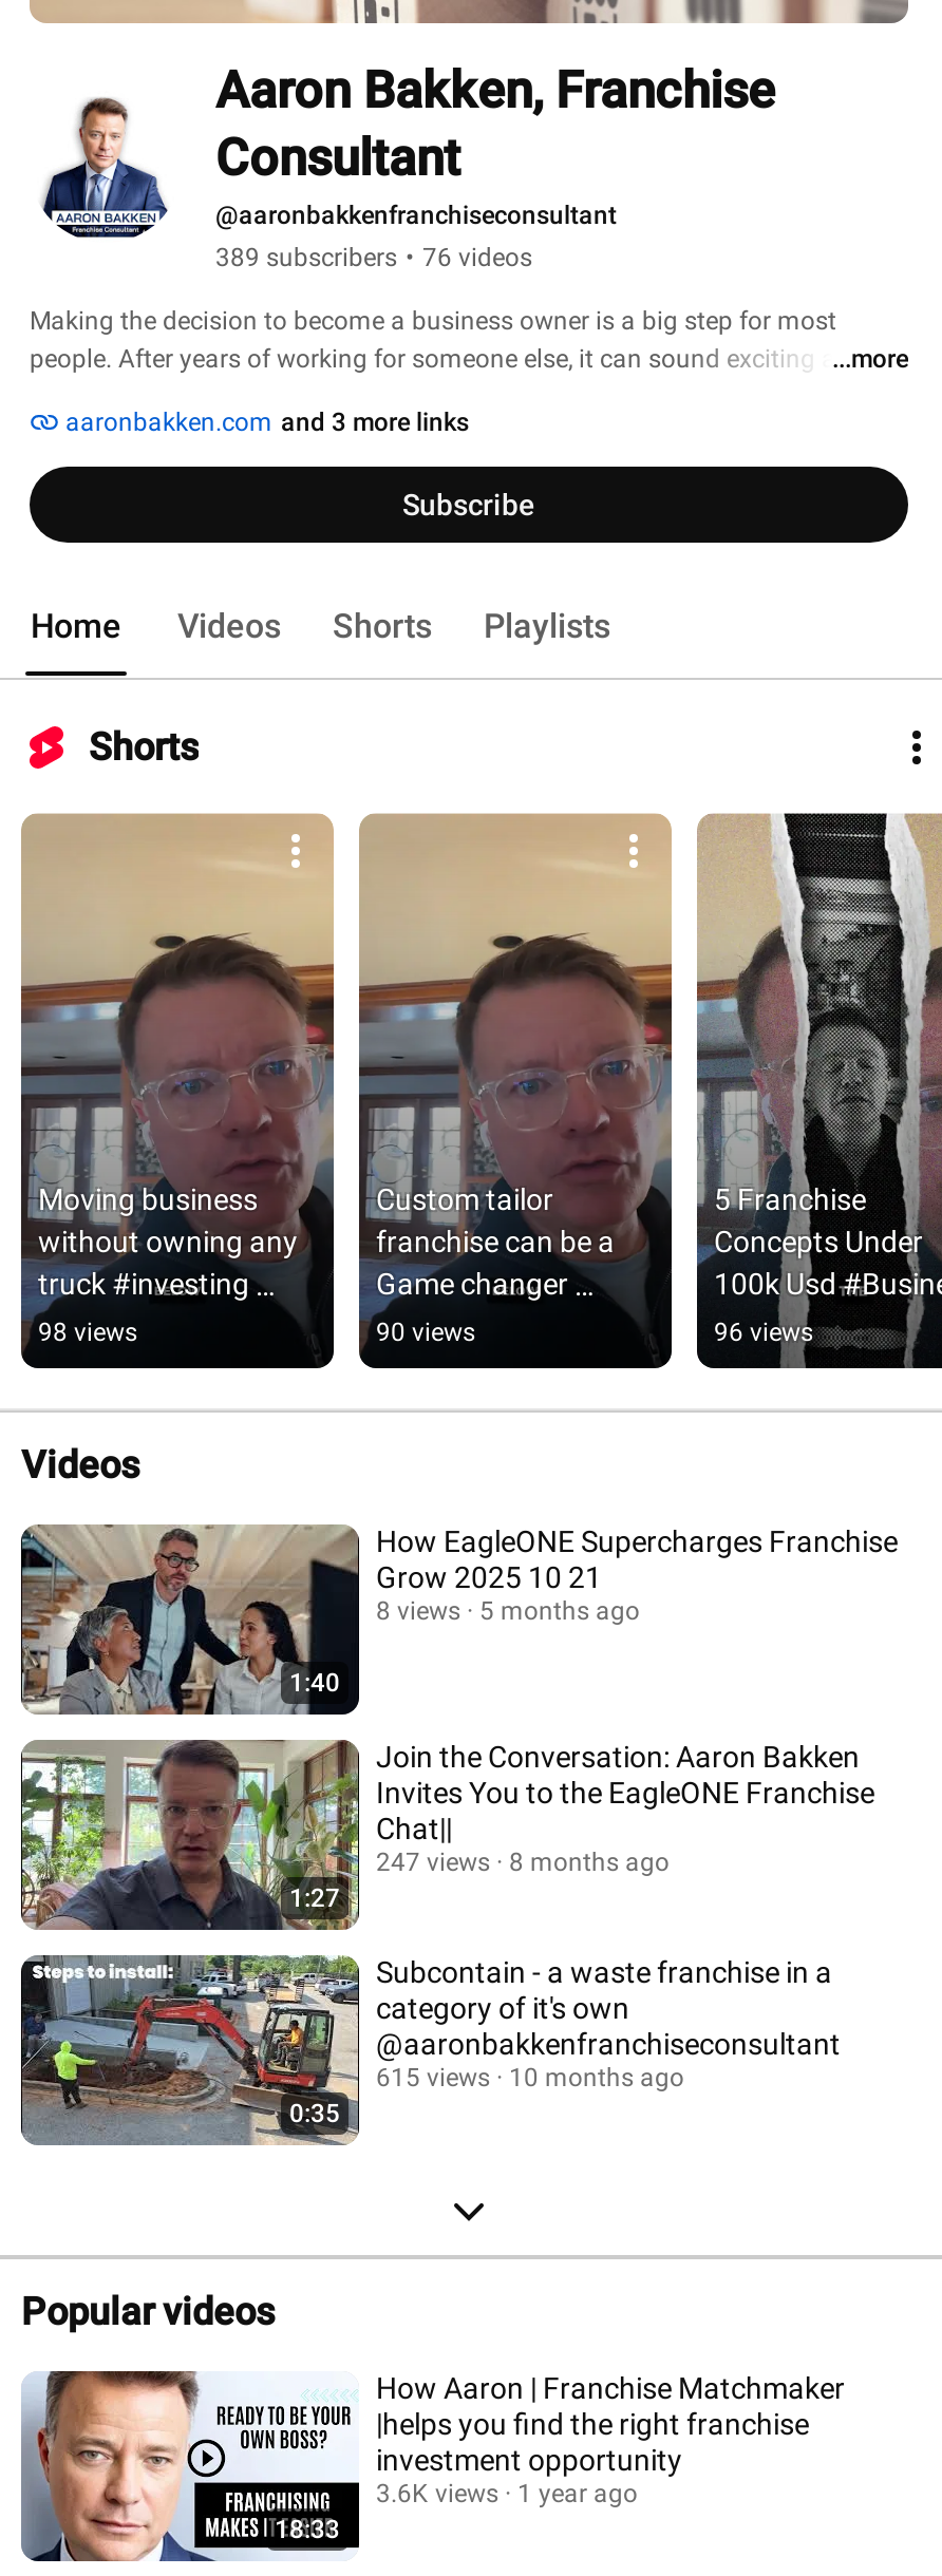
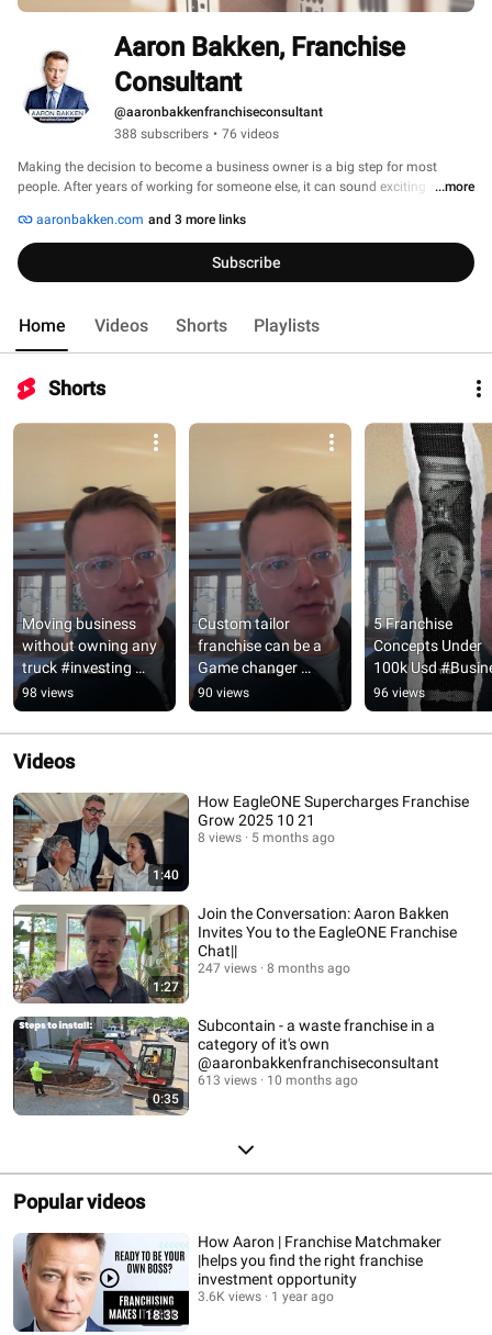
[215,243,532,272] 389 subscribers • 76 videos -> [114,126,279,142] 388 subscribers • 76 videos
[376,2064,684,2094] 615 views 10 months ago -> [198,1073,358,1089] 613 views 10 months ago

